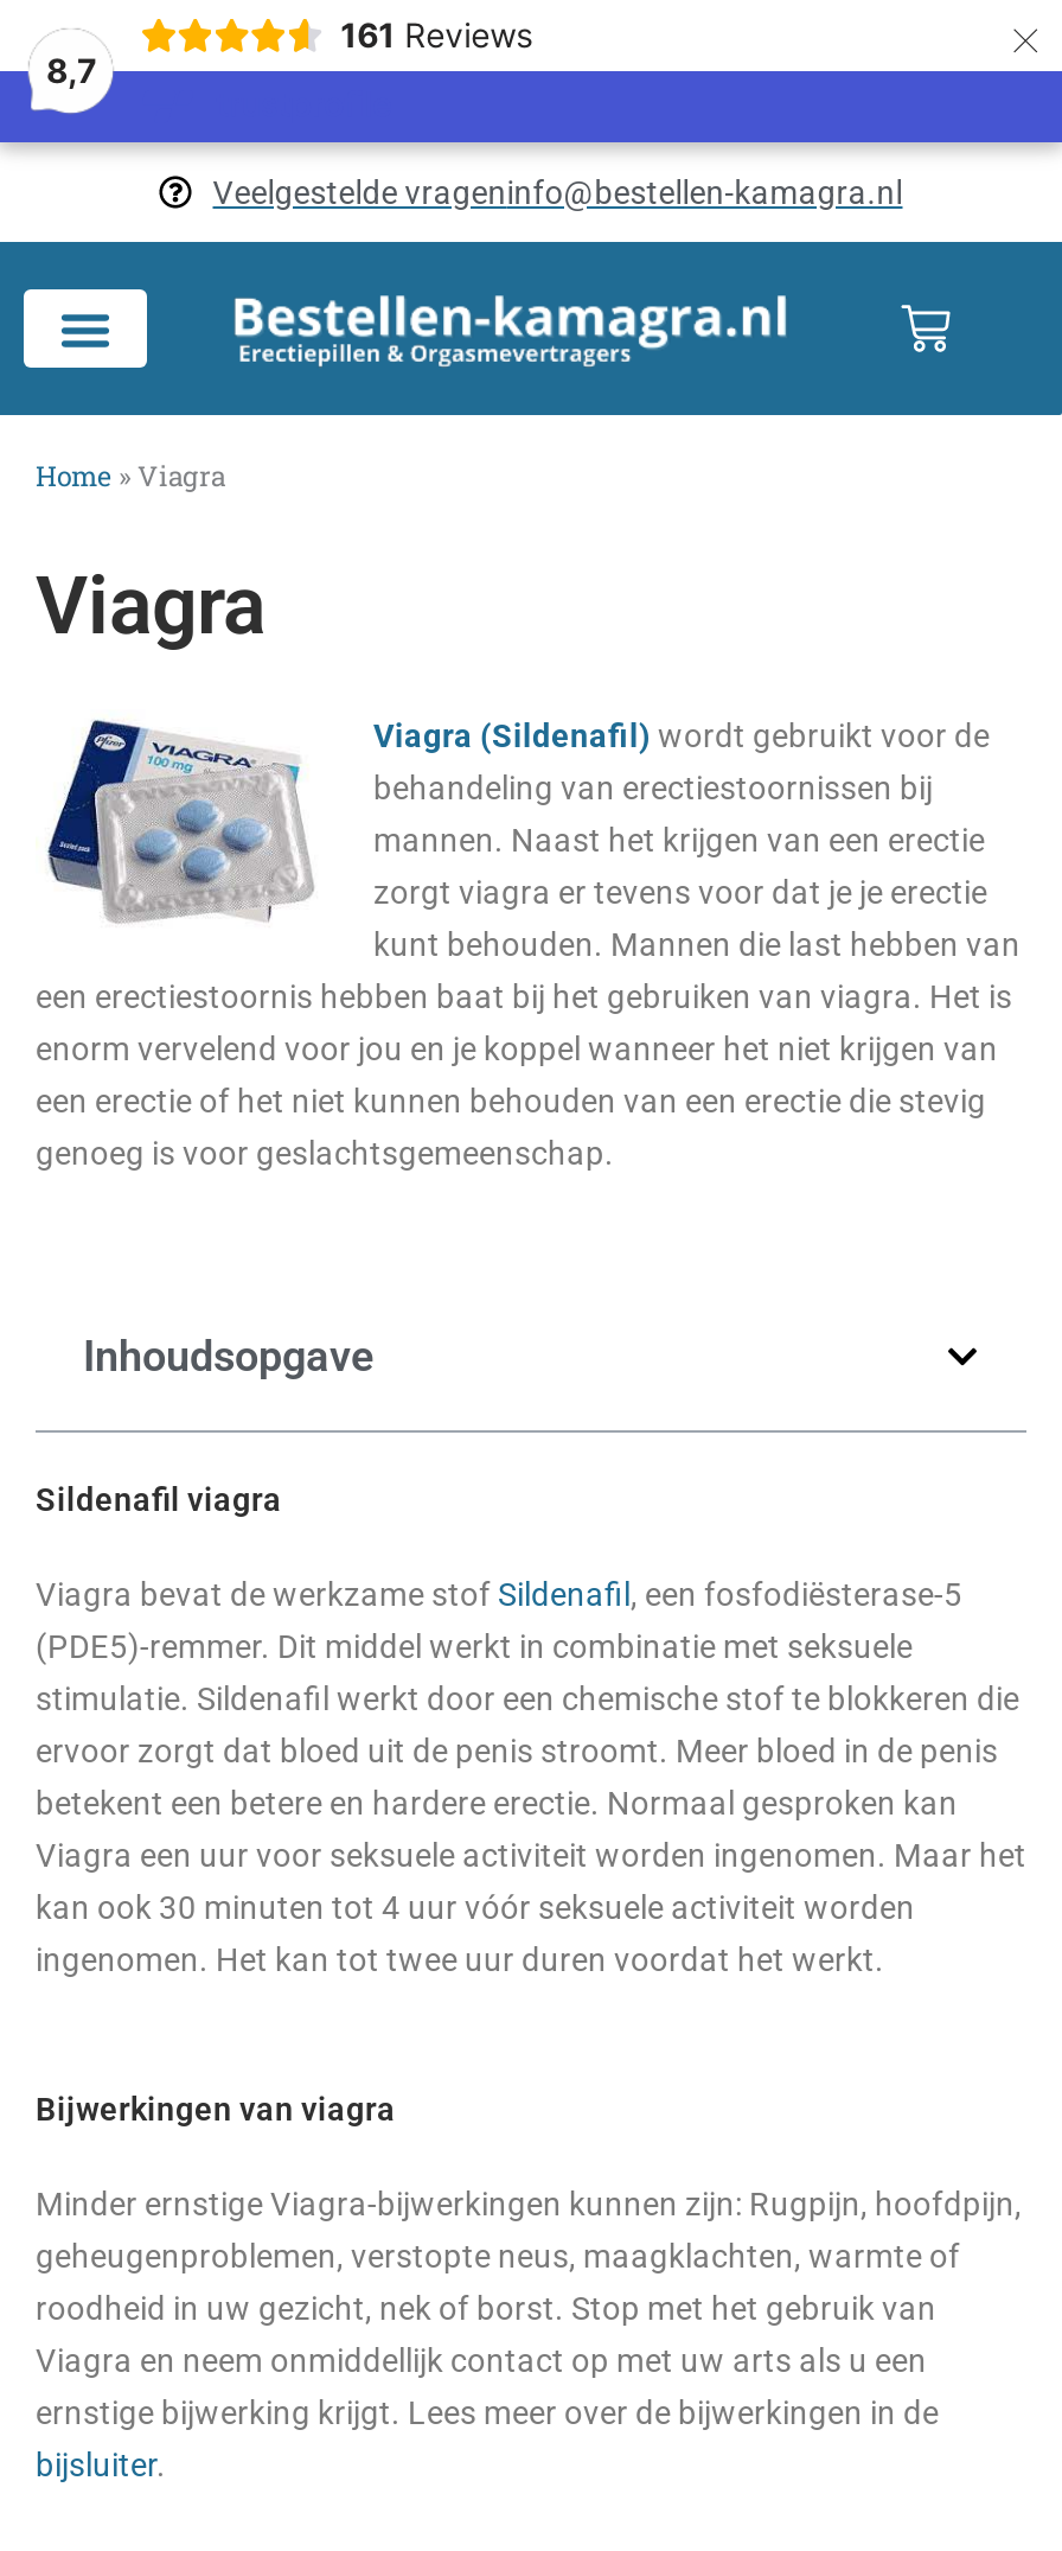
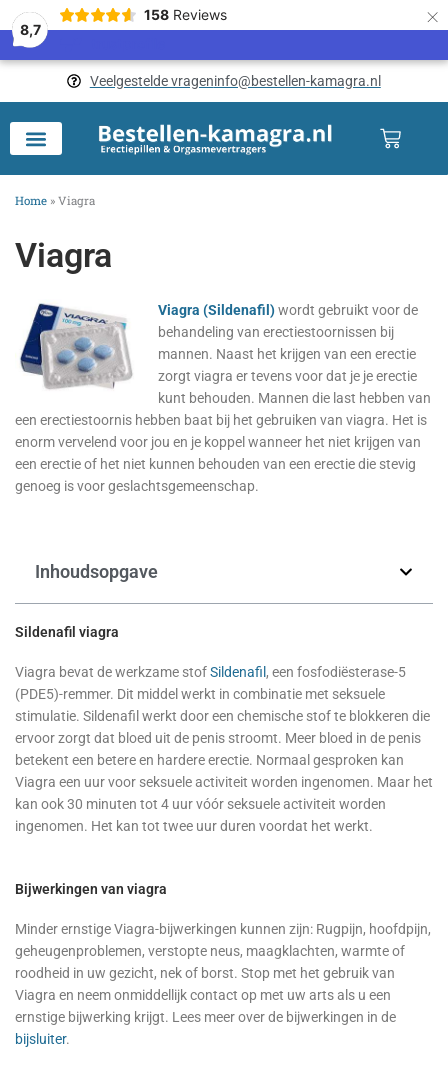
[340,14,532,55] 161 Reviews -> [144,6,227,23] 158 Reviews

